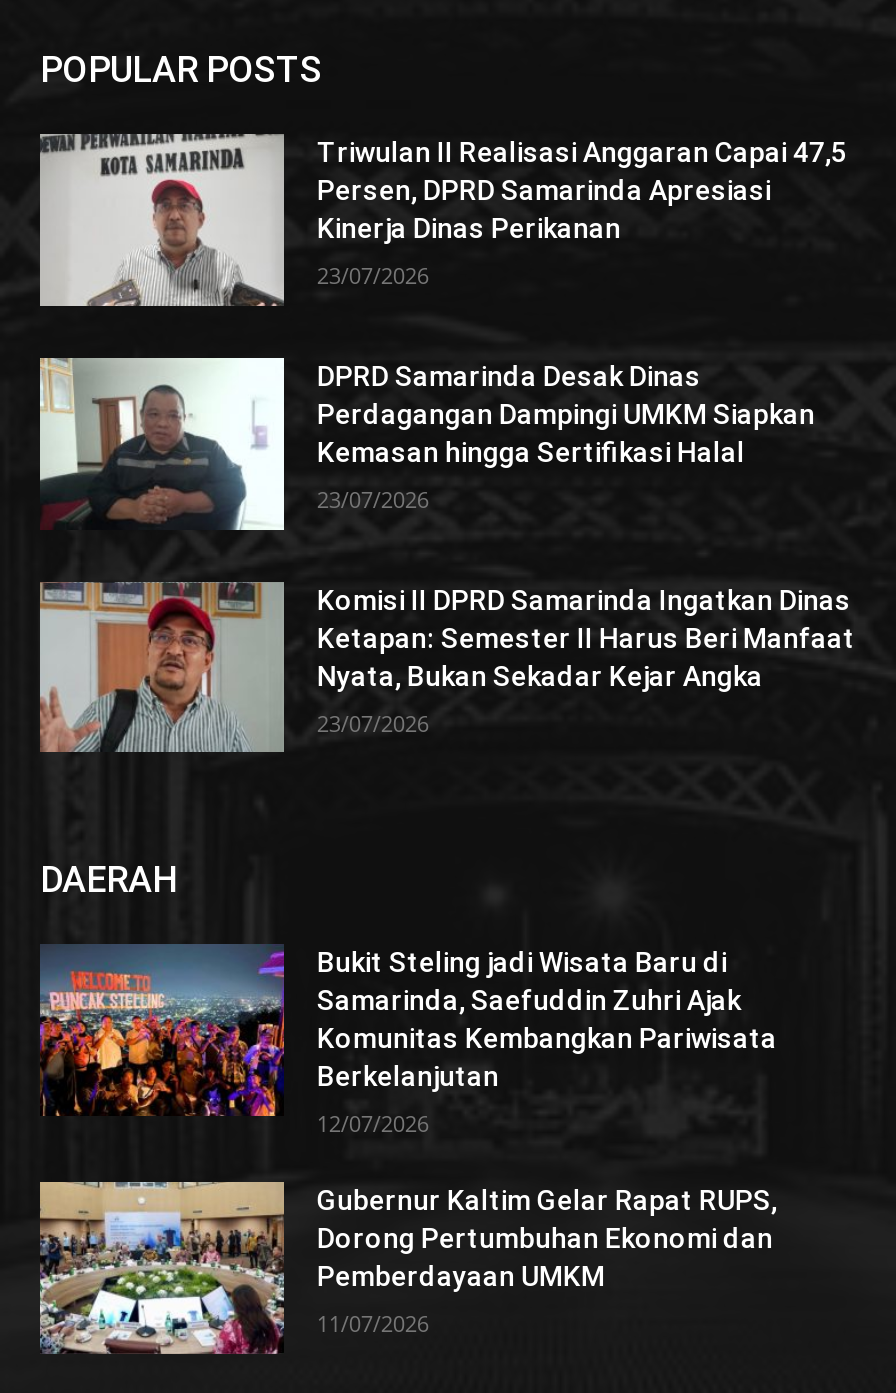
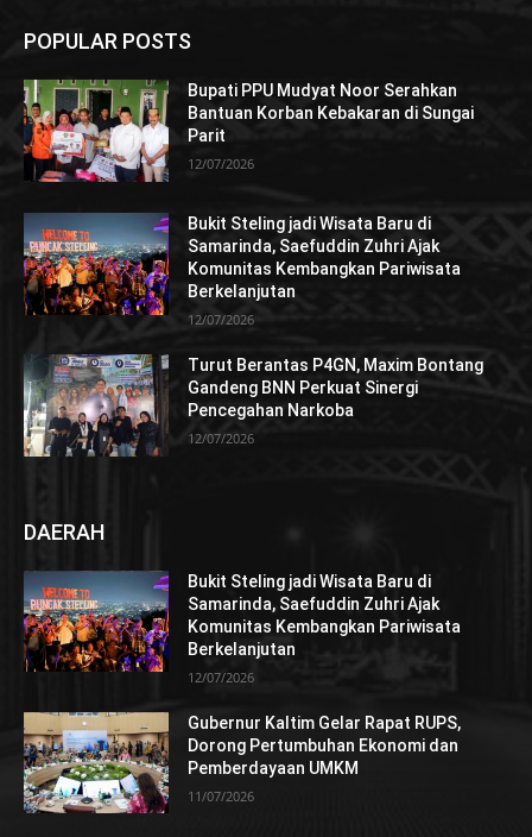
[38,132,847,308] [image] | Triwulan II Realisasi Anggaran Capai 47,5 | Persen, DPRD Samarinda Apresiasi | Kinerja Dinas Perikanan -> [23,80,474,183] [image] | Bupati PPU Mudyat Noor Serahkan | Bantuan Korban Kebakaran di Sungai | Parit
[317,260,429,290] 23/07/2026 -> [188,155,255,173] 12/07/2026
[38,356,815,532] [image] | DPRD Samarinda Desak Dinas | Perdagangan Dampingi UMKM Siapkan | Kemasan hingga Sertifikasi Halal -> [23,213,461,316] [image] | Bukit Steling jadi Wisata Baru di | Samarinda, Saefuddin Zuhri Ajak | Komunitas Kembangkan Pariwisata | Berkelanjutan
[317,484,429,514] 23/07/2026 -> [188,310,255,328] 12/07/2026
[38,580,855,754] [image] | Komisi II DPRD Samarinda Ingatkan Dinas | Ketapan: Semester II Harus Beri Manfaat | Nyata, Bukan Sekadar Kejar Angka -> [24,354,484,458] [image] | Turut Berantas P4GN, Maxim Bontang | Gandeng BNN Perkuat Sinergi | Pencegahan Narkoba
[317,707,429,737] 23/07/2026 -> [188,429,255,447] 12/07/2026

